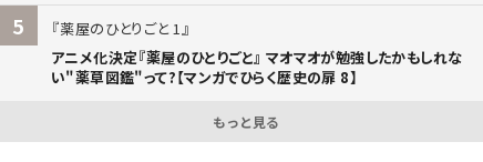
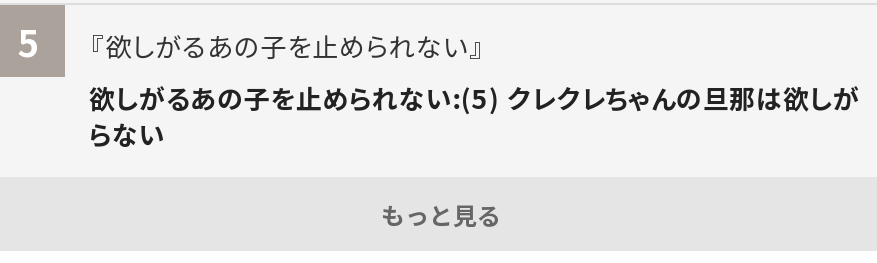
[51,18,462,88] 薬屋のひとりごと 1 | アニメ化決定『薬屋のひとりごと』 マオマオが勉強したかもしれな | い"薬草図鑑"って?【マンガでひらく歴史の扉 8】 -> [89,27,859,153] 欲しがるあの子を止められない | 欲しがるあの子を止められない:(5) クレクレちゃんの旦那は欲しが | らない

